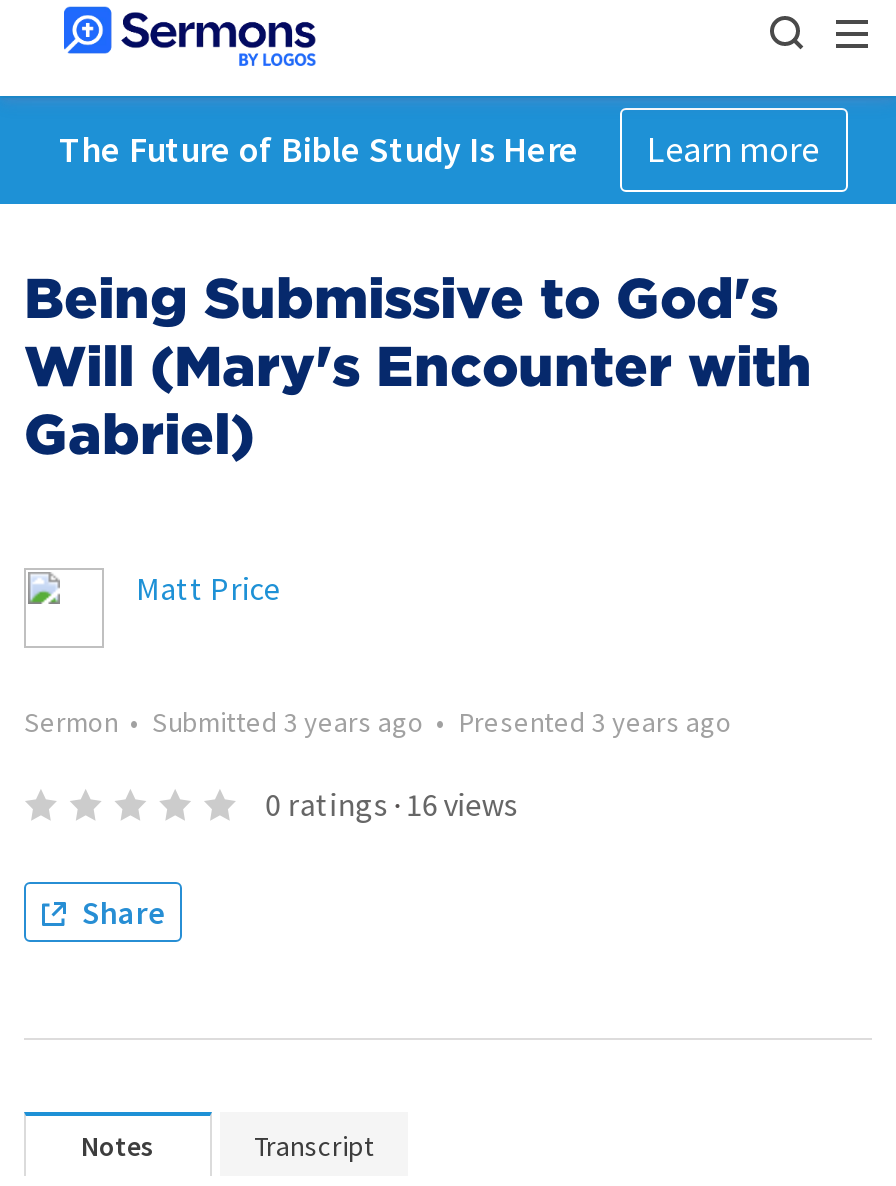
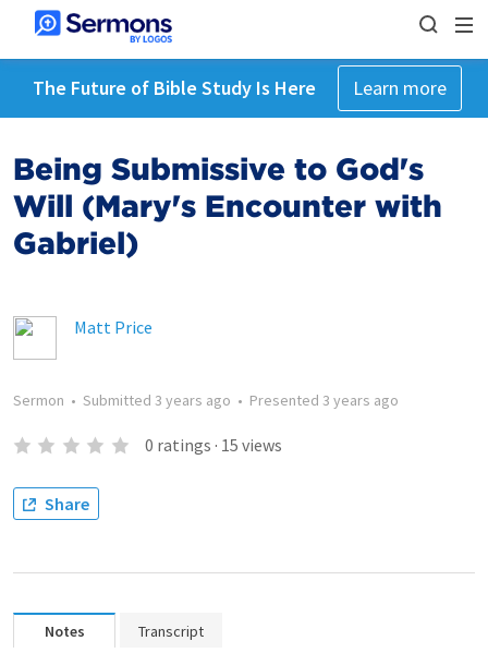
[265,784,517,824] 0 ratings · 16 views -> [145,434,282,456] 0 ratings · 15 views

